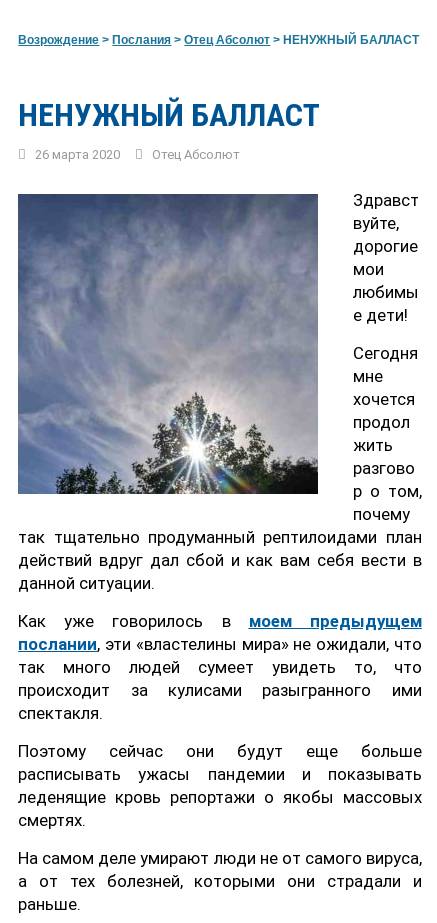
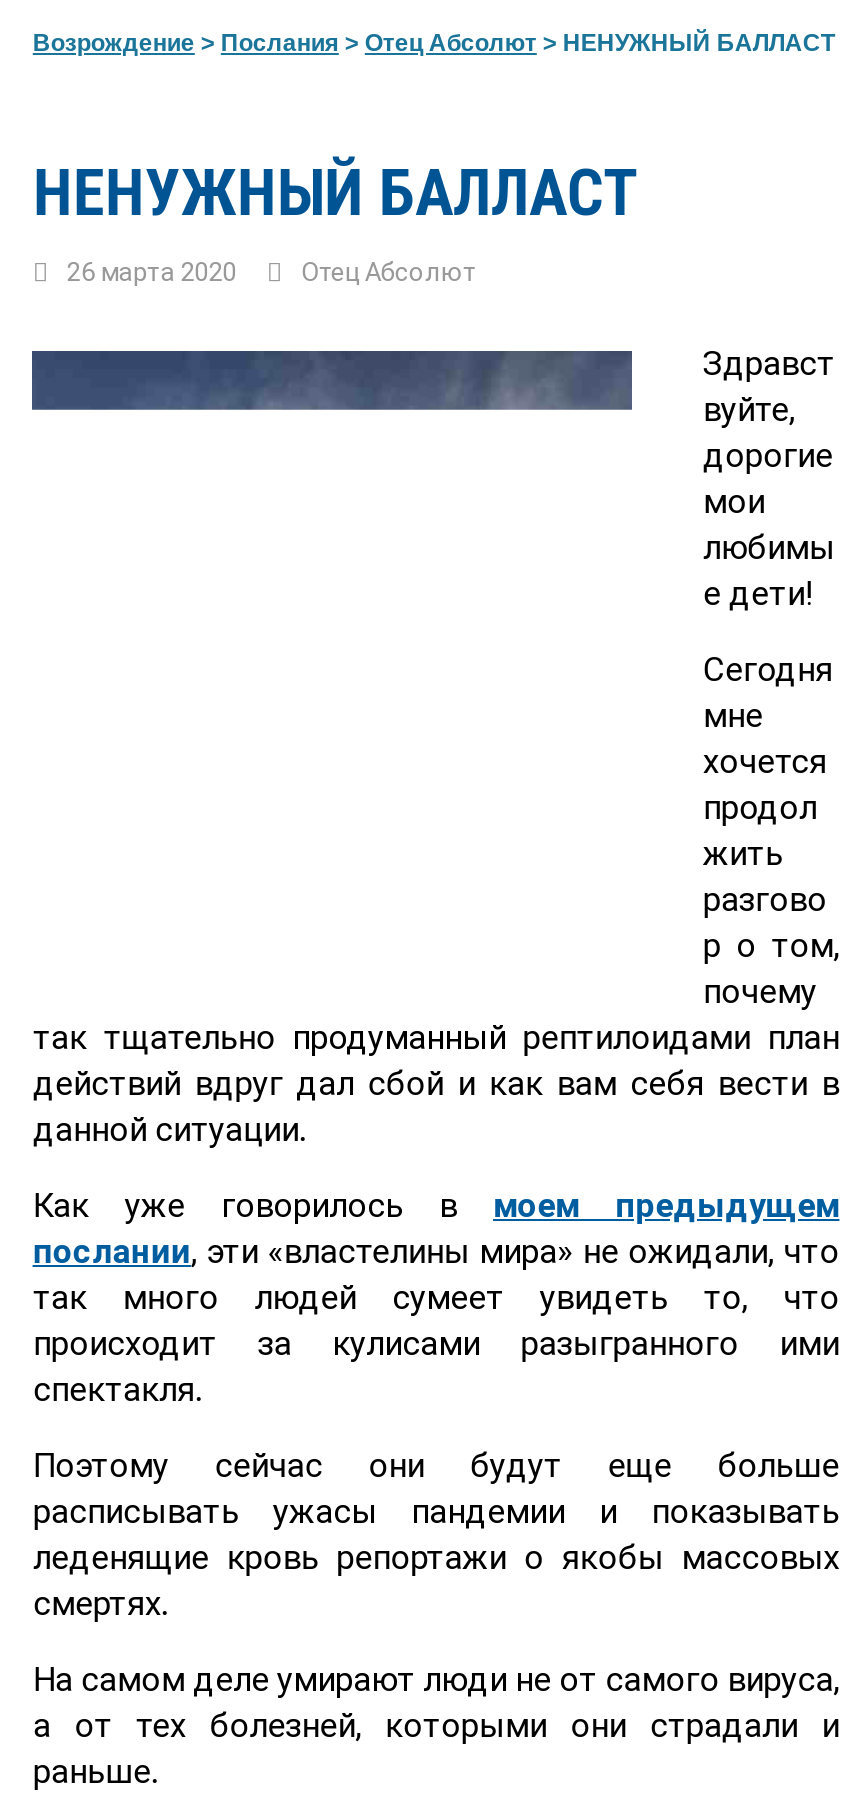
[17,223,319,495] [image] -> none

